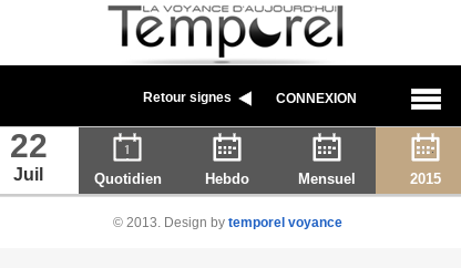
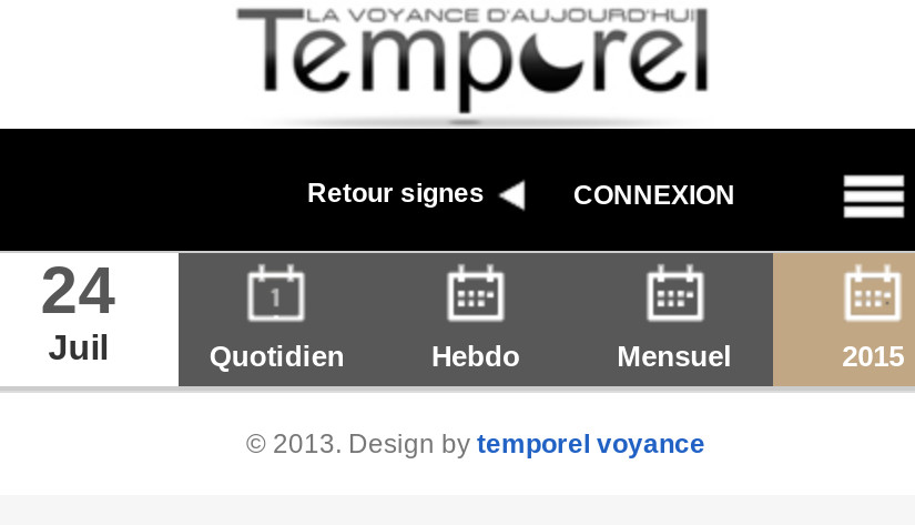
[10,127,47,164] 22 -> [41,253,116,326] 24

